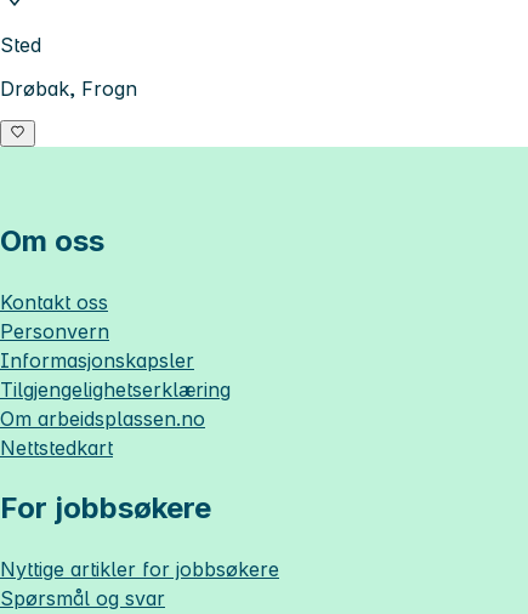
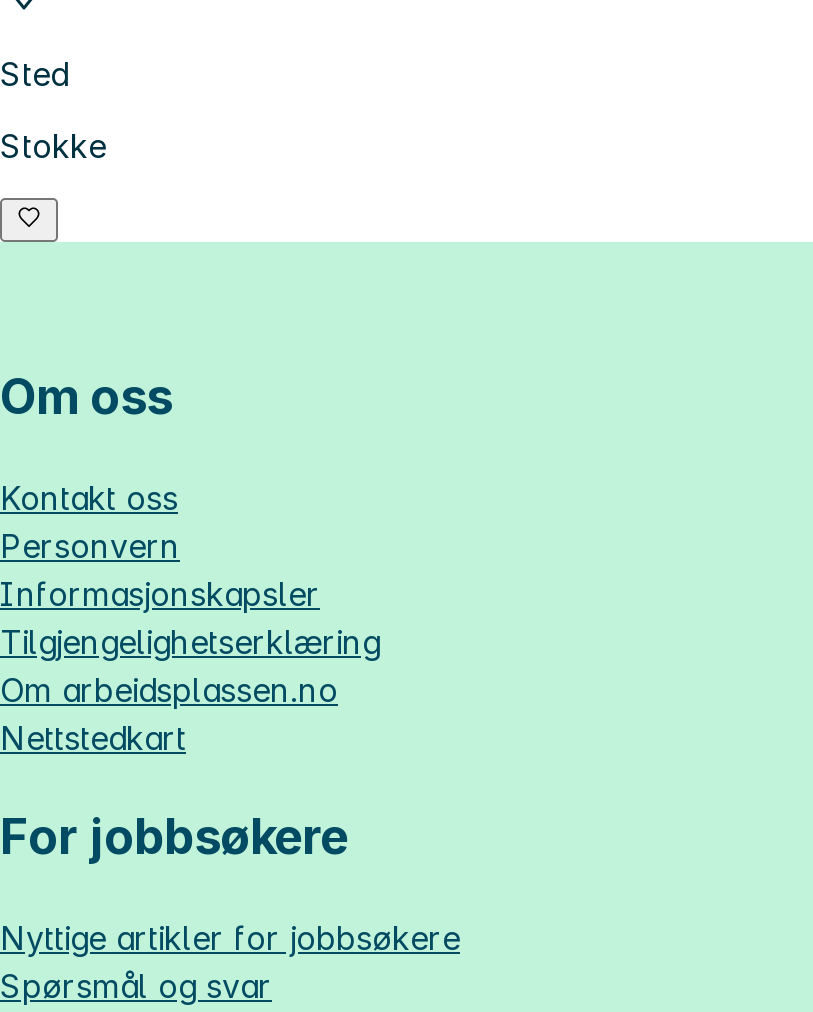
[0,76,137,101] Drøbak, Frogn -> [0,126,106,166] Stokke

